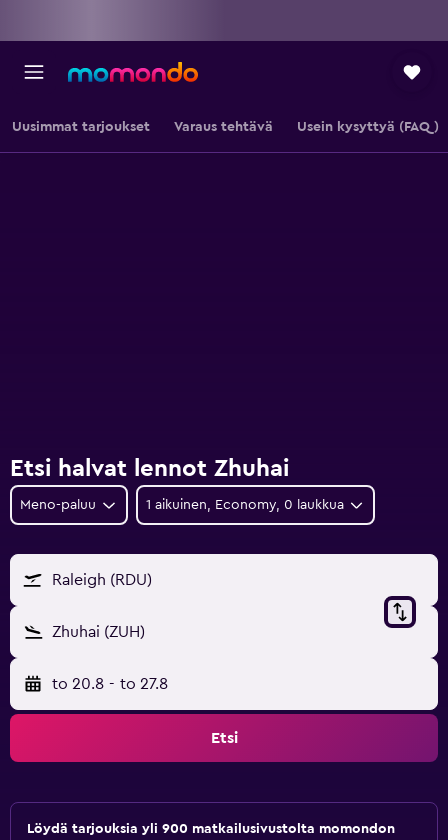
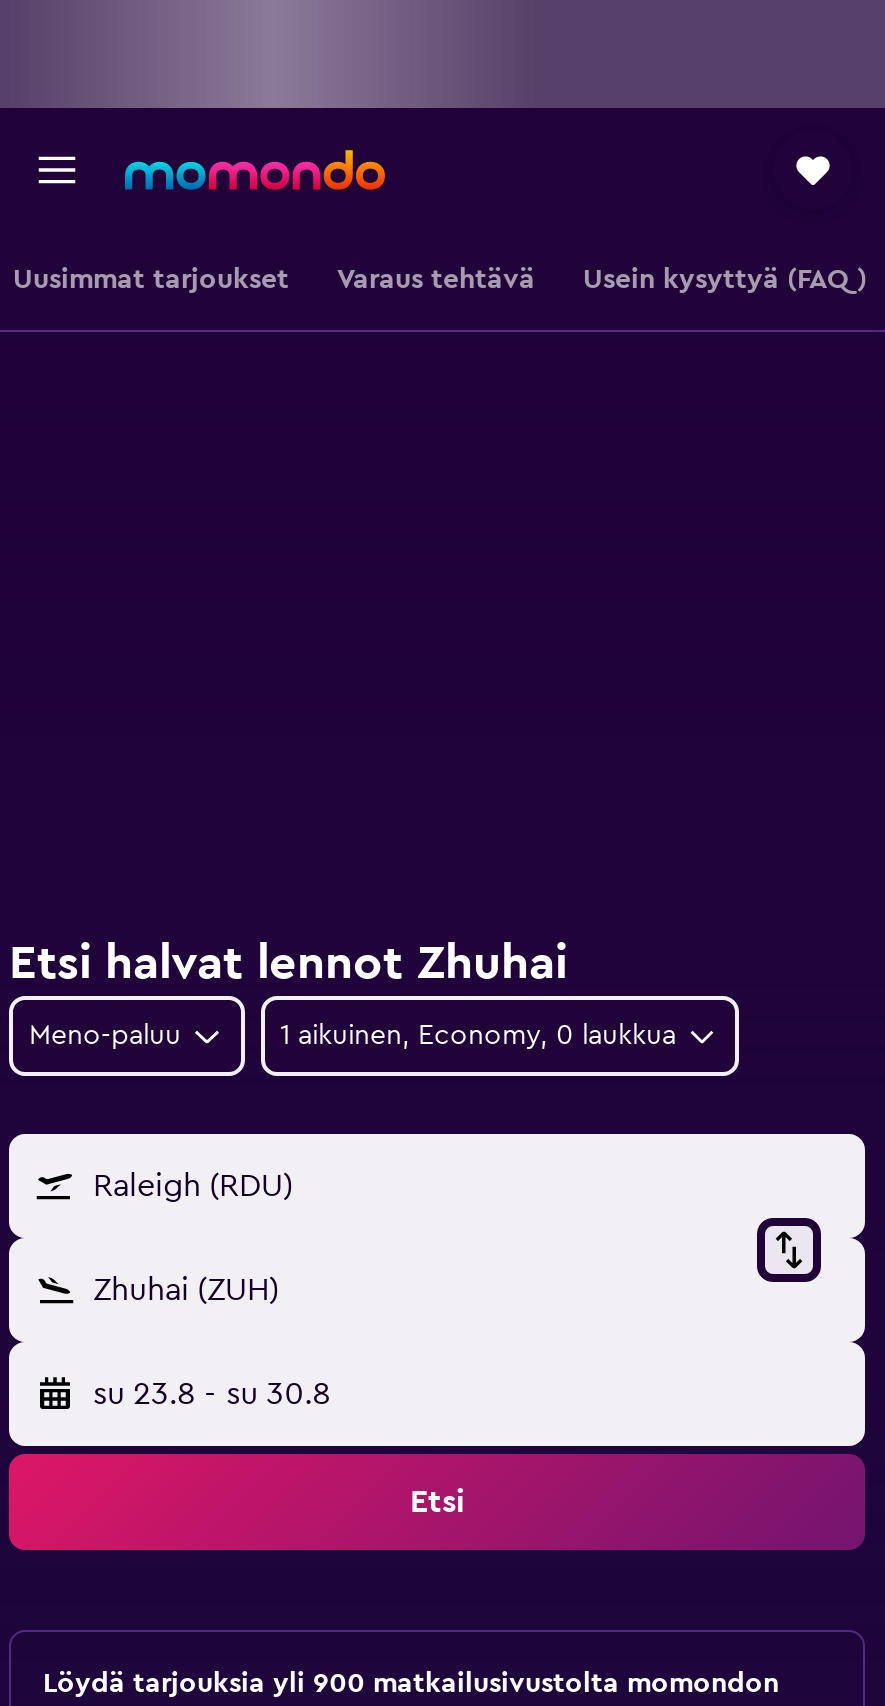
[52,676,168,692] to 20.8 - to 27.8 -> [93,1378,330,1410] su 23.8 - su 30.8

